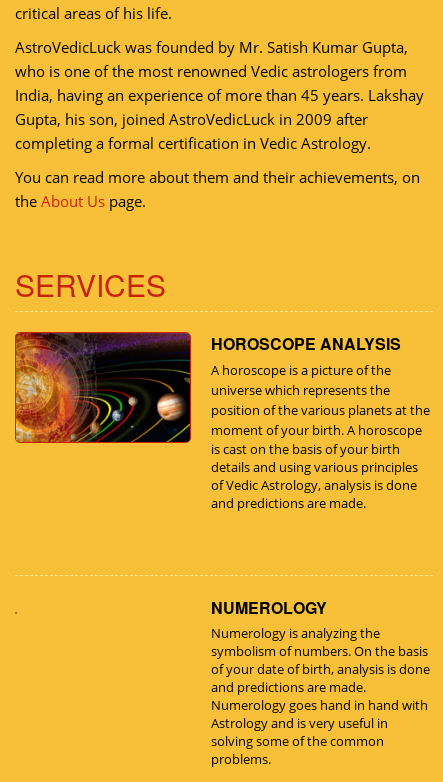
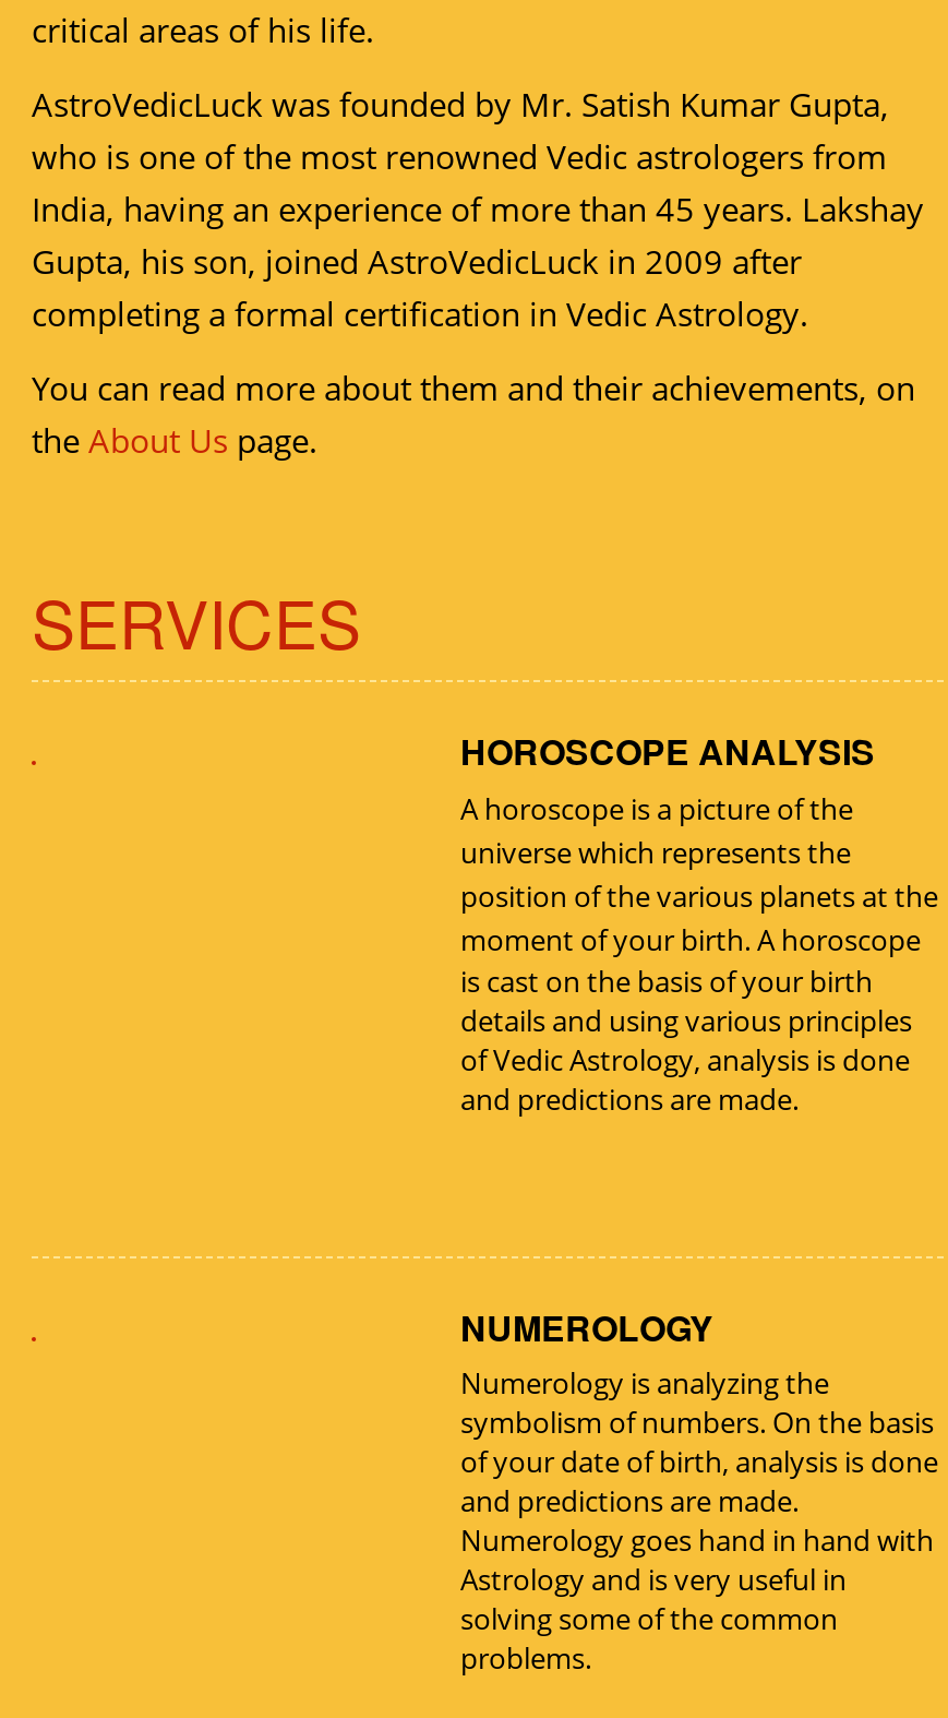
[14,331,192,444] [image] -> none

